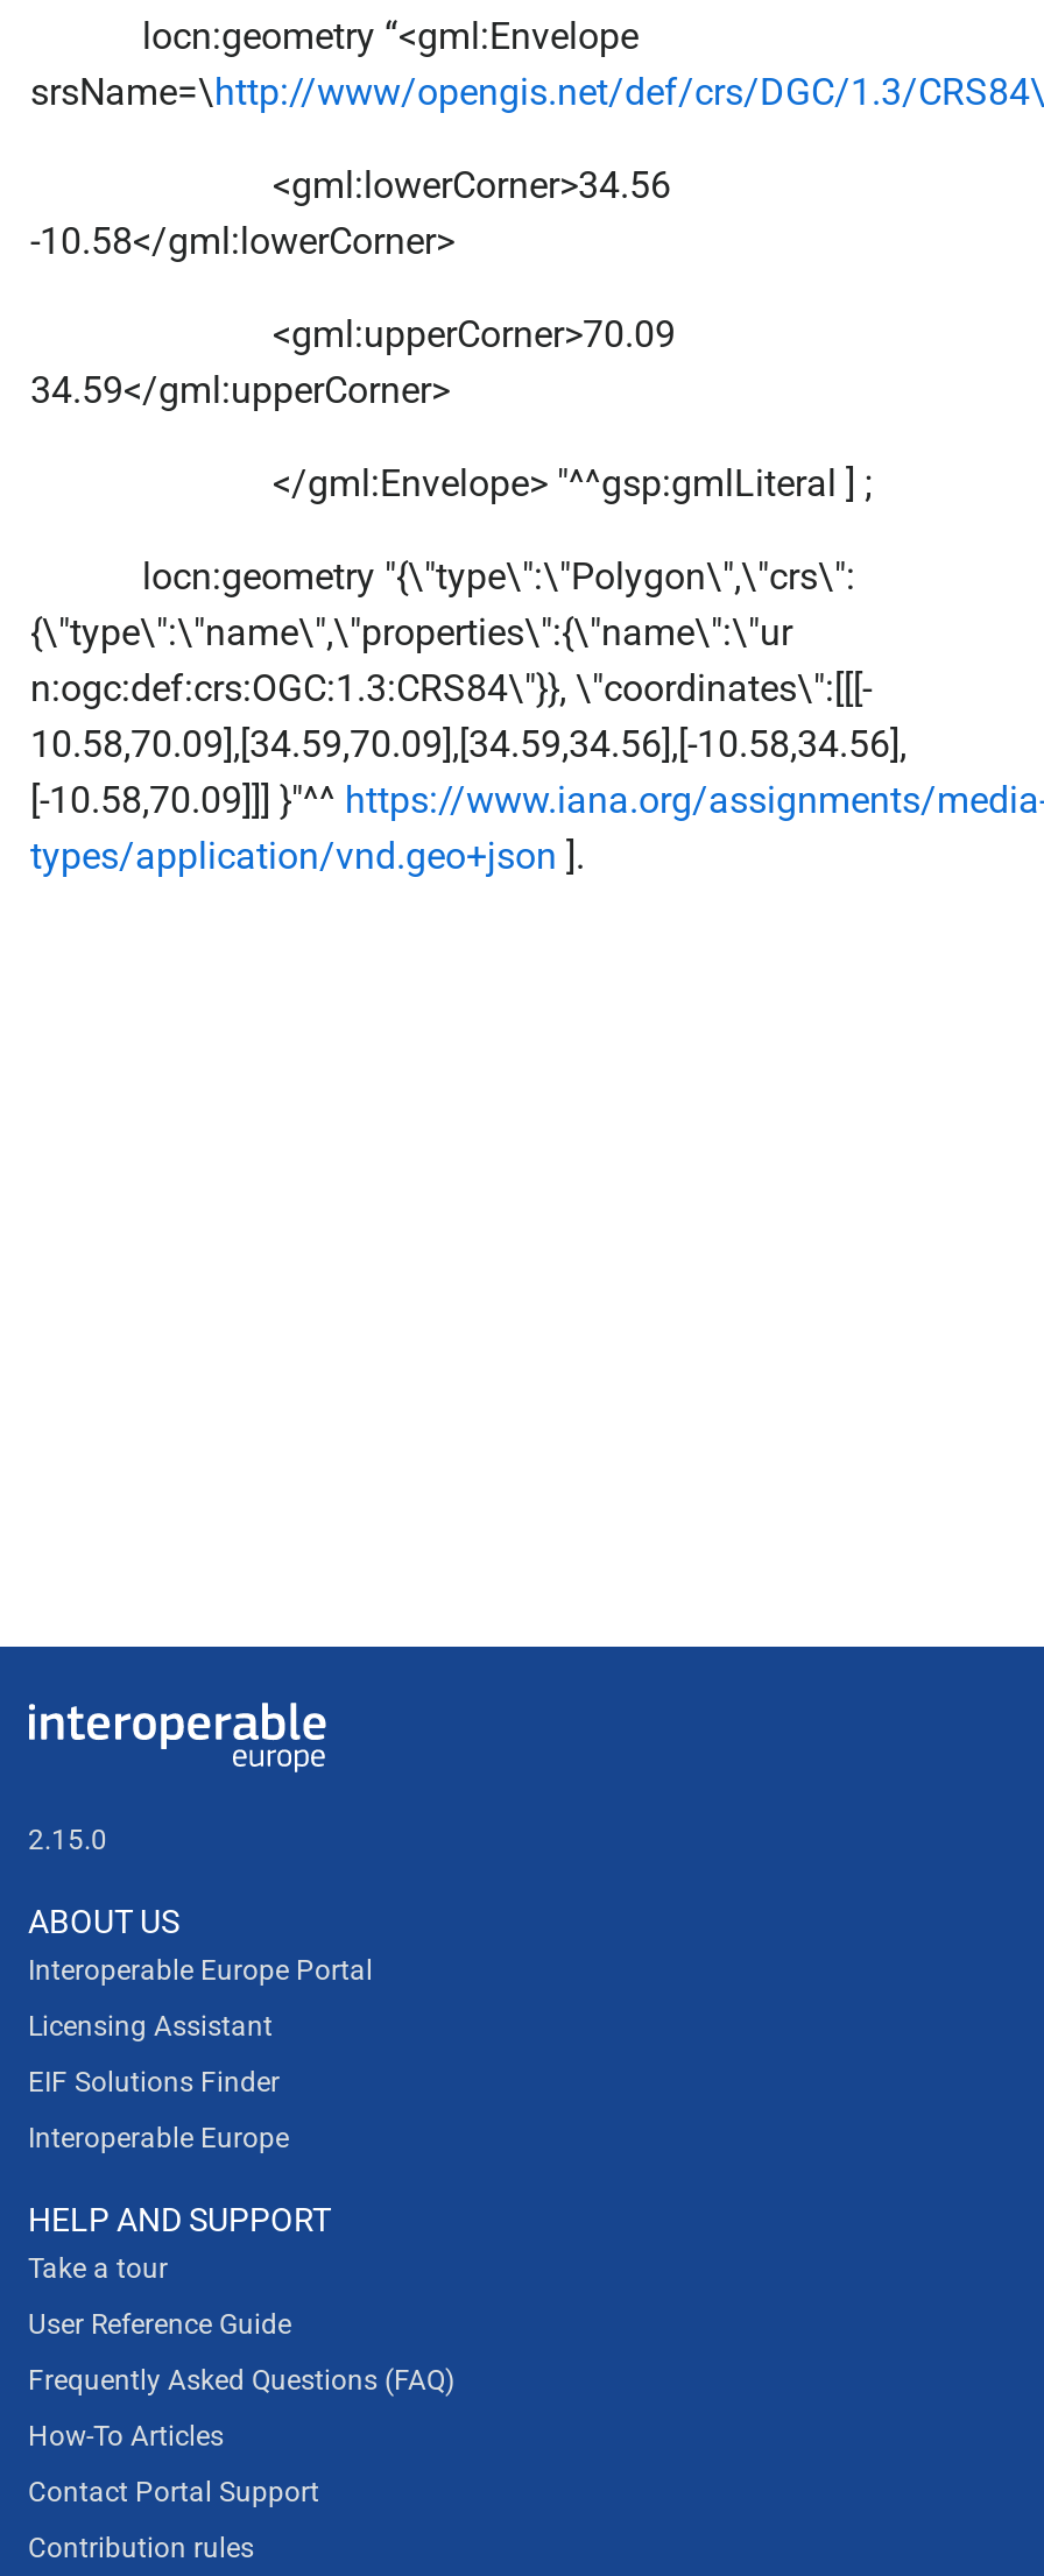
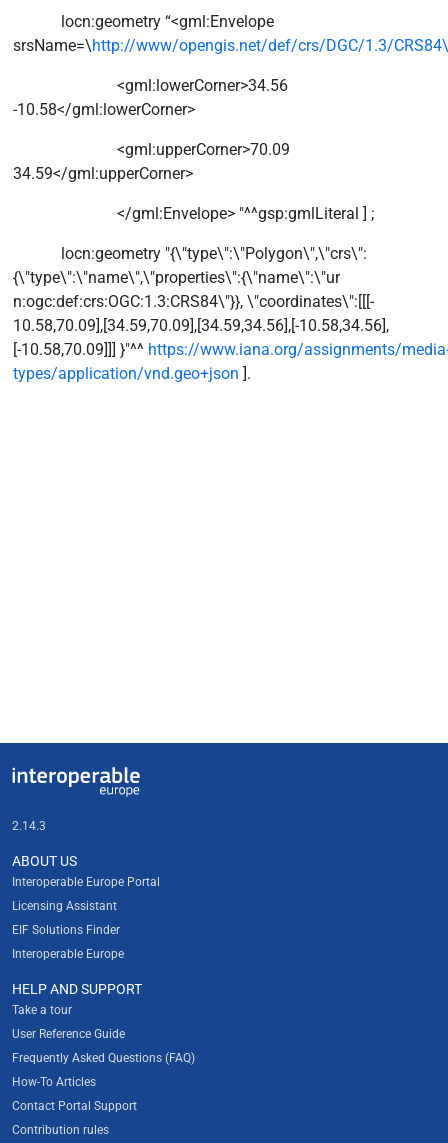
[28,1824,107,1856] 2.15.0 -> [12,819,46,833] 2.14.3

